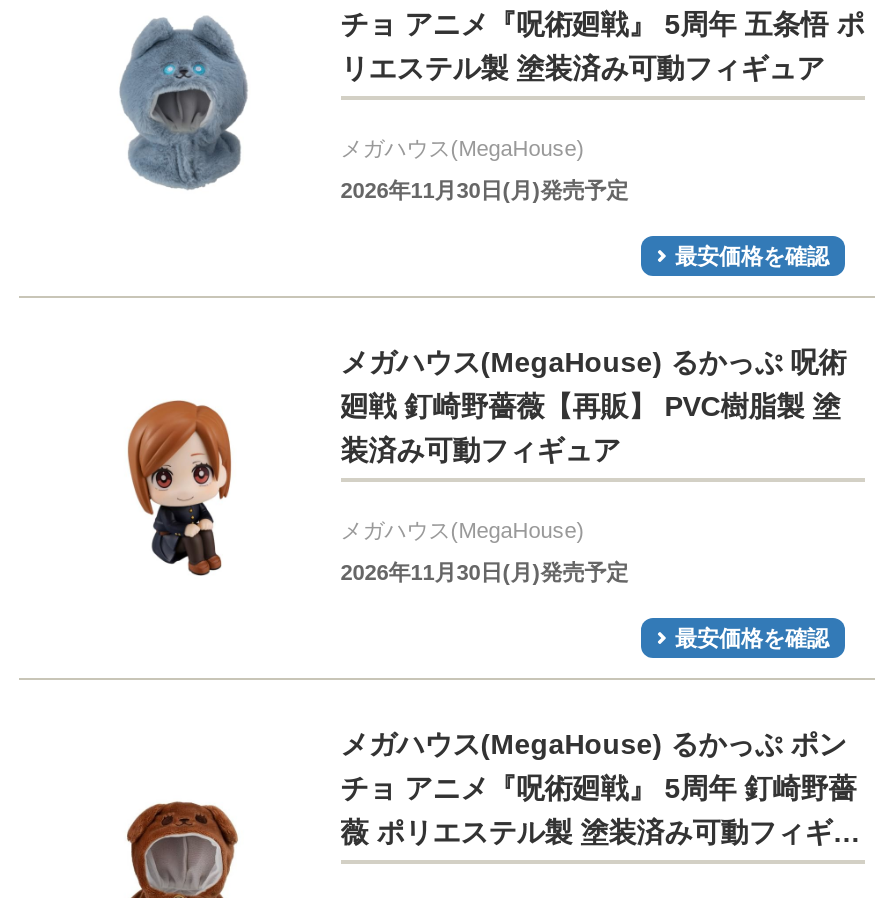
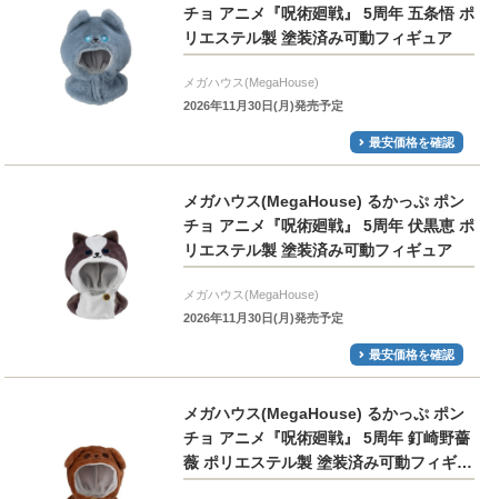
[340,346,846,466] メガハウス(MegaHouse) るかっぷ 呪術 | 廻戦 釘崎野薔薇【再販】 PVC樹脂製 塗 | 装済み可動フィギュア -> [183,192,474,259] メガハウス(MegaHouse) るかっぷ ポン | チョ アニメ『呪術廻戦』 5周年 伏黒恵 ポ | リエステル製 塗装済み可動フィギュア
[125,398,241,576] [image] -> [63,222,129,320] [image]

